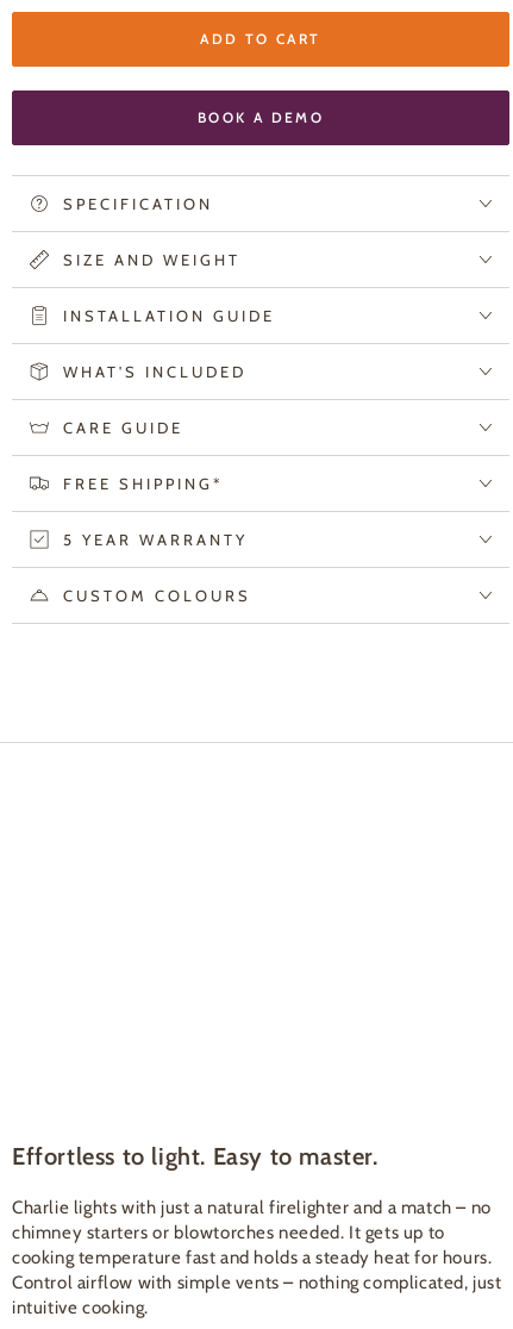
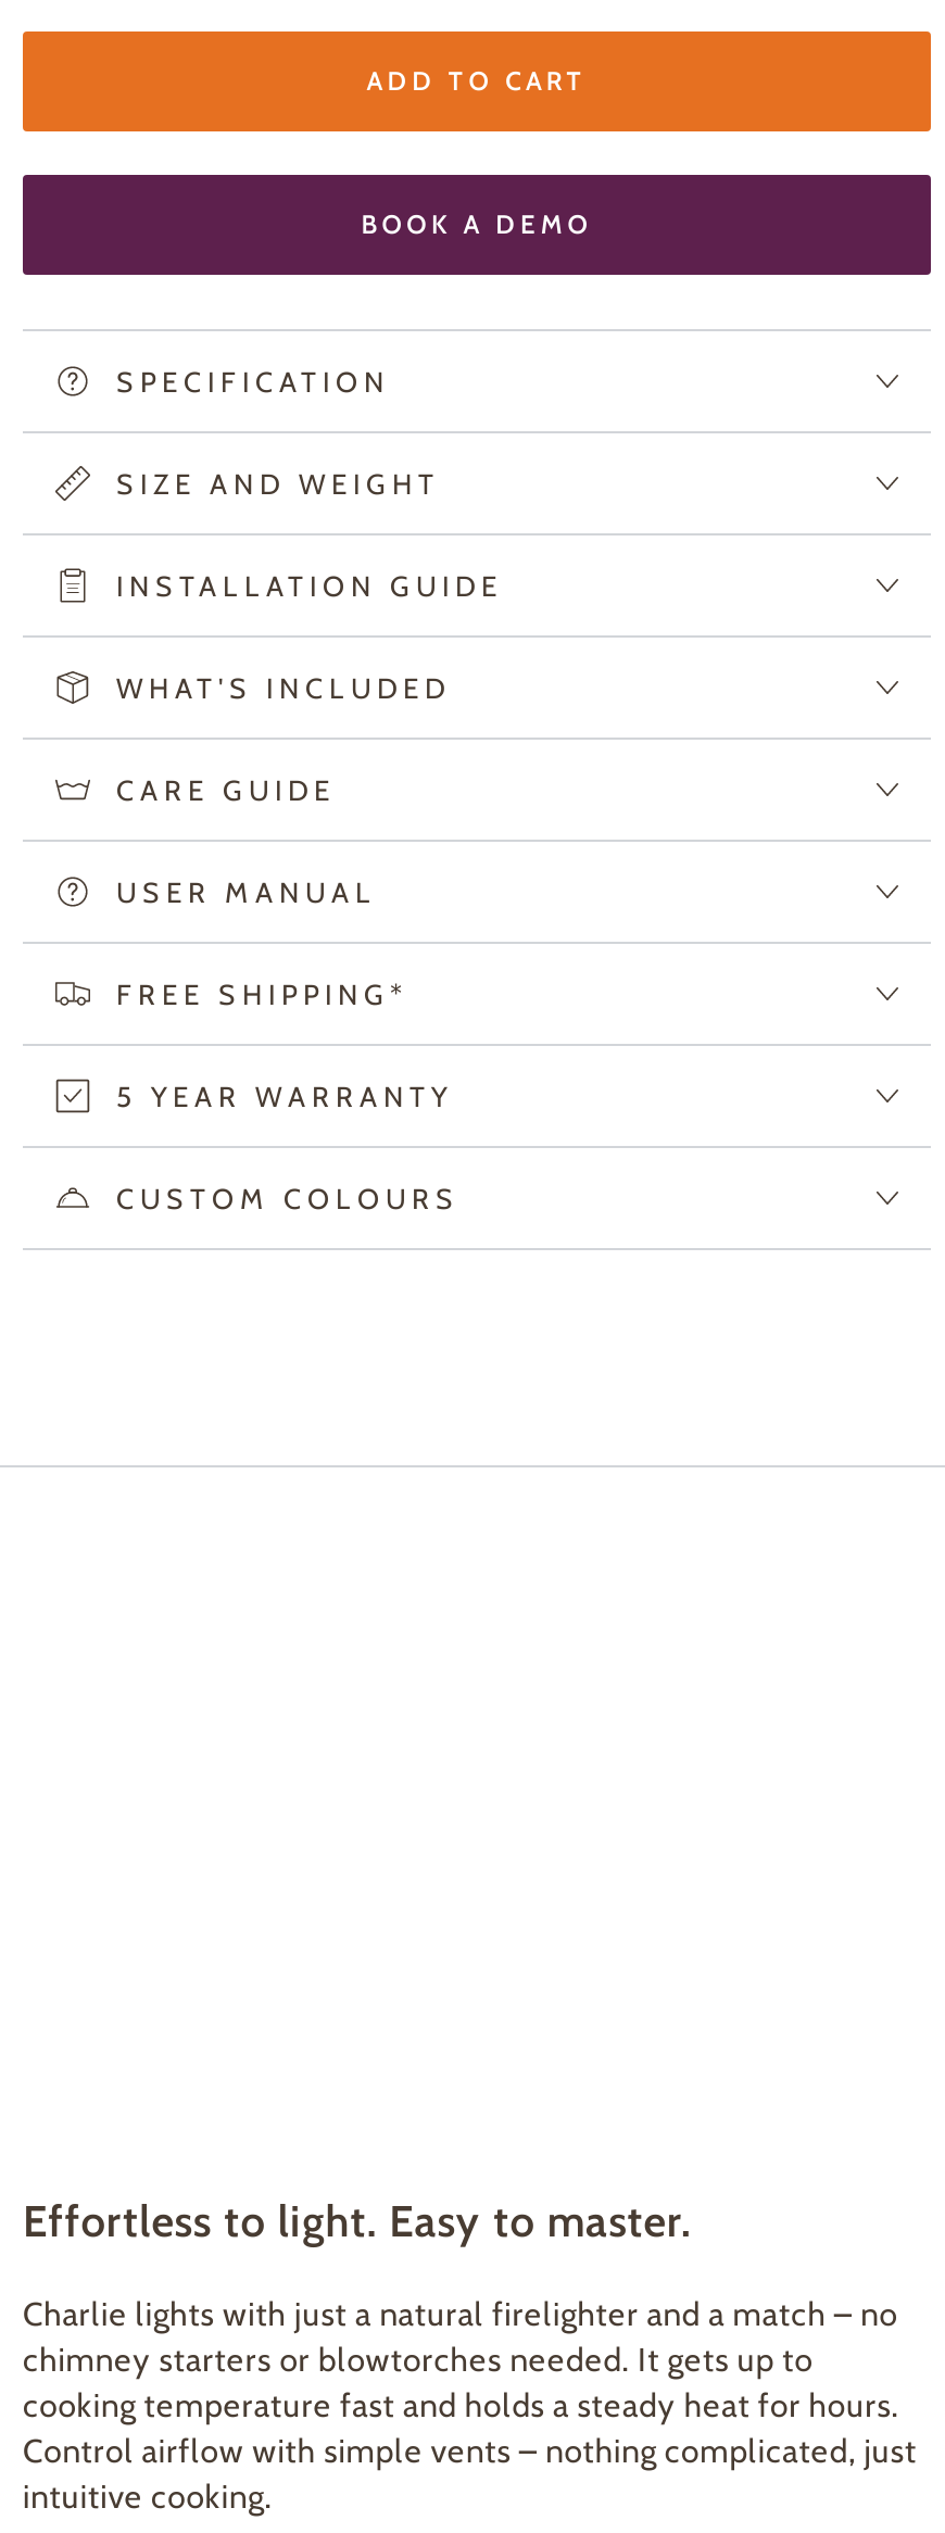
none -> [116,873,377,908] USER MANUAL

